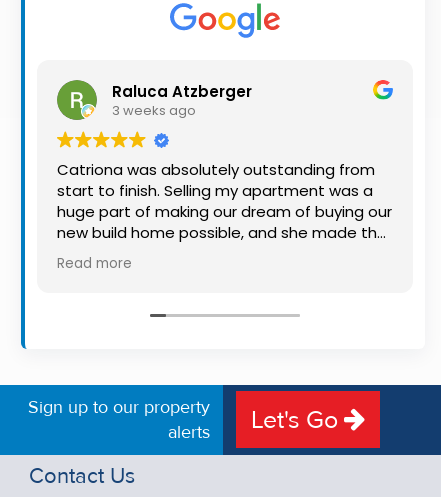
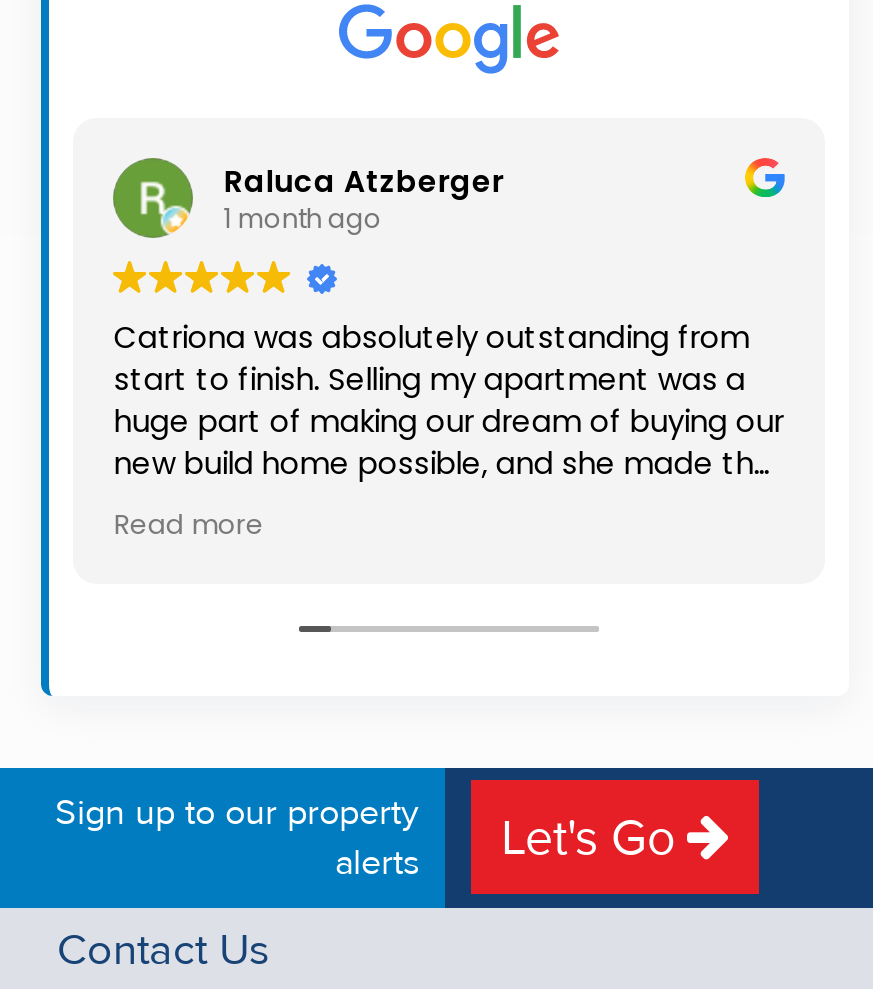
[112,100,196,119] 3 weeks ago -> [224,199,382,237] 1 month ago

